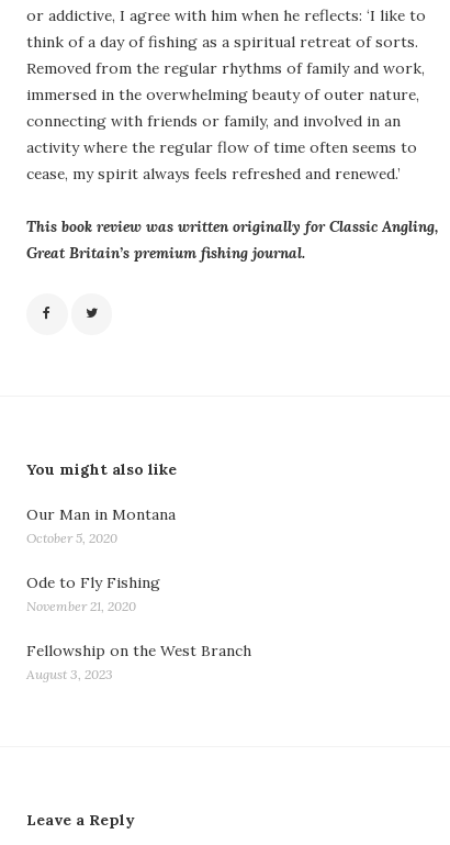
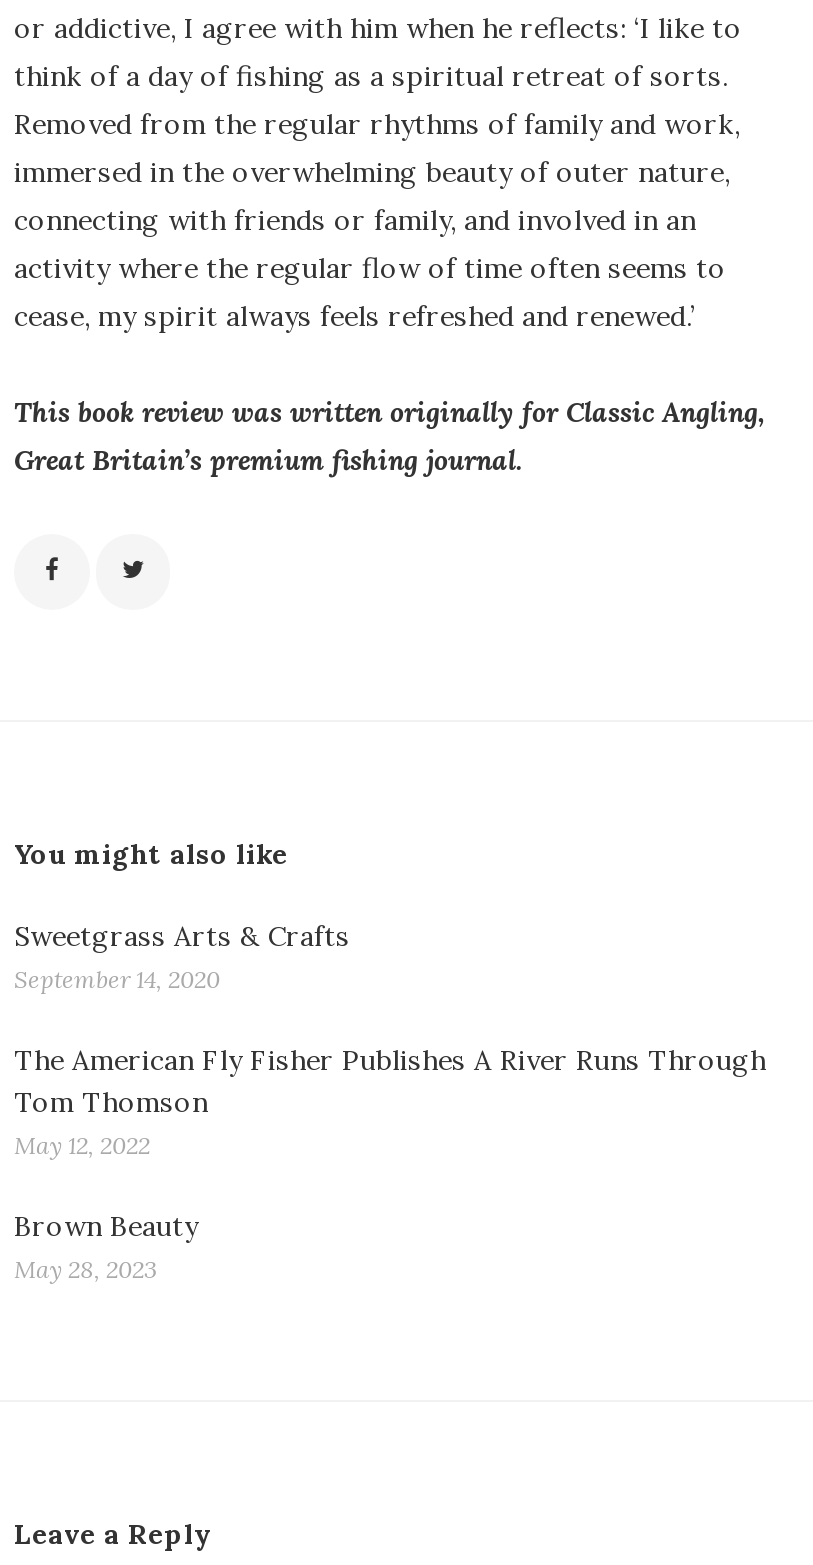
[26,504,176,546] Our Man in Montana | October 5, 2020 -> [14,917,350,993] Sweetgrass Arts & Crafts | September 14, 2020
[26,572,160,614] Ode to Fly Fishing | November 21, 2020 -> [14,1041,766,1159] The American Fly Fisher Publishes A River Runs Through | Tom Thomson | May 12, 2022
[26,640,251,682] Fellowship on the West Branch | August 3, 2023 -> [14,1207,198,1283] Brown Beauty | May 28, 2023

